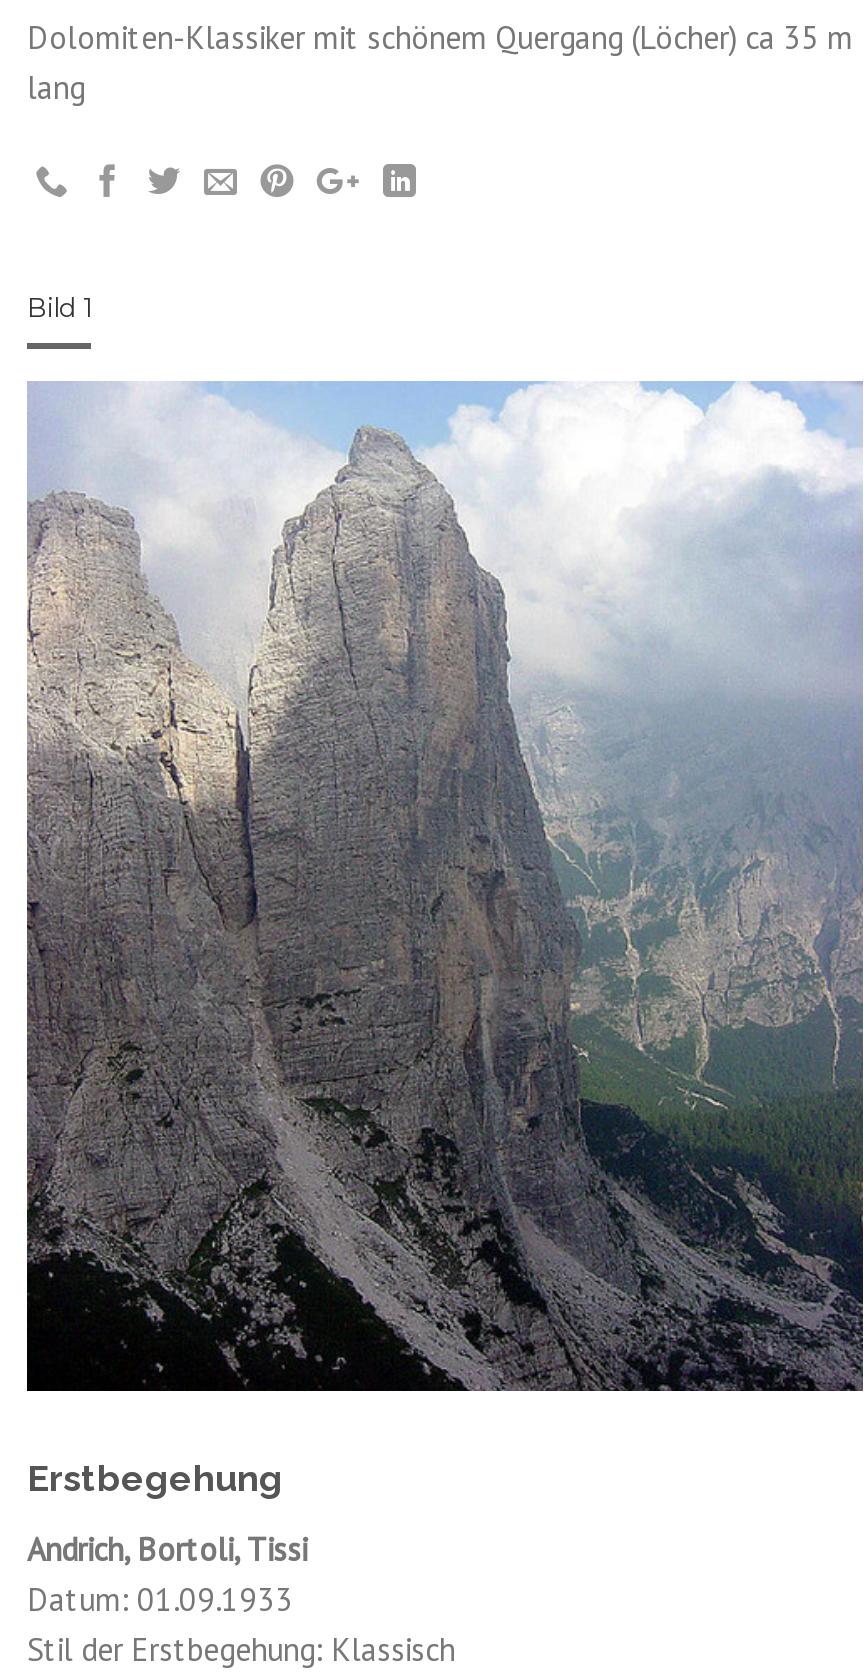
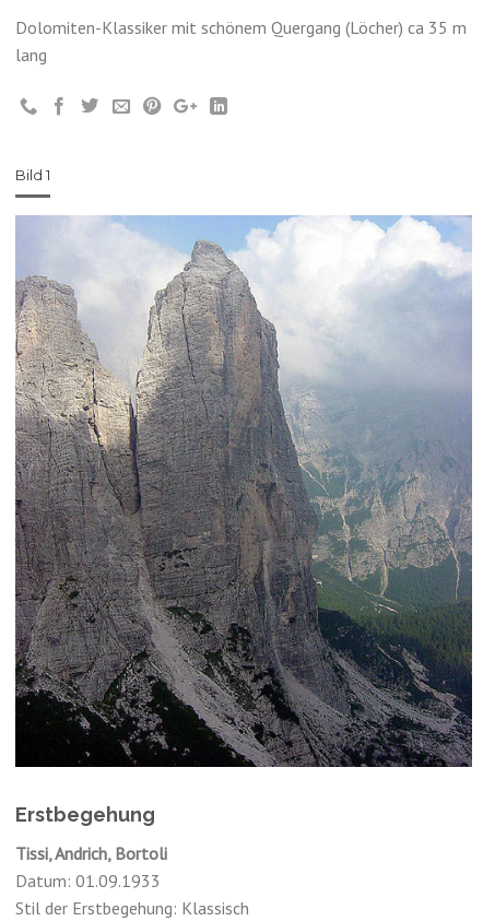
[27,1528,307,1568] Andrich, Bortoli, Tissi -> [15,842,167,864] Tissi, Andrich, Bortoli

